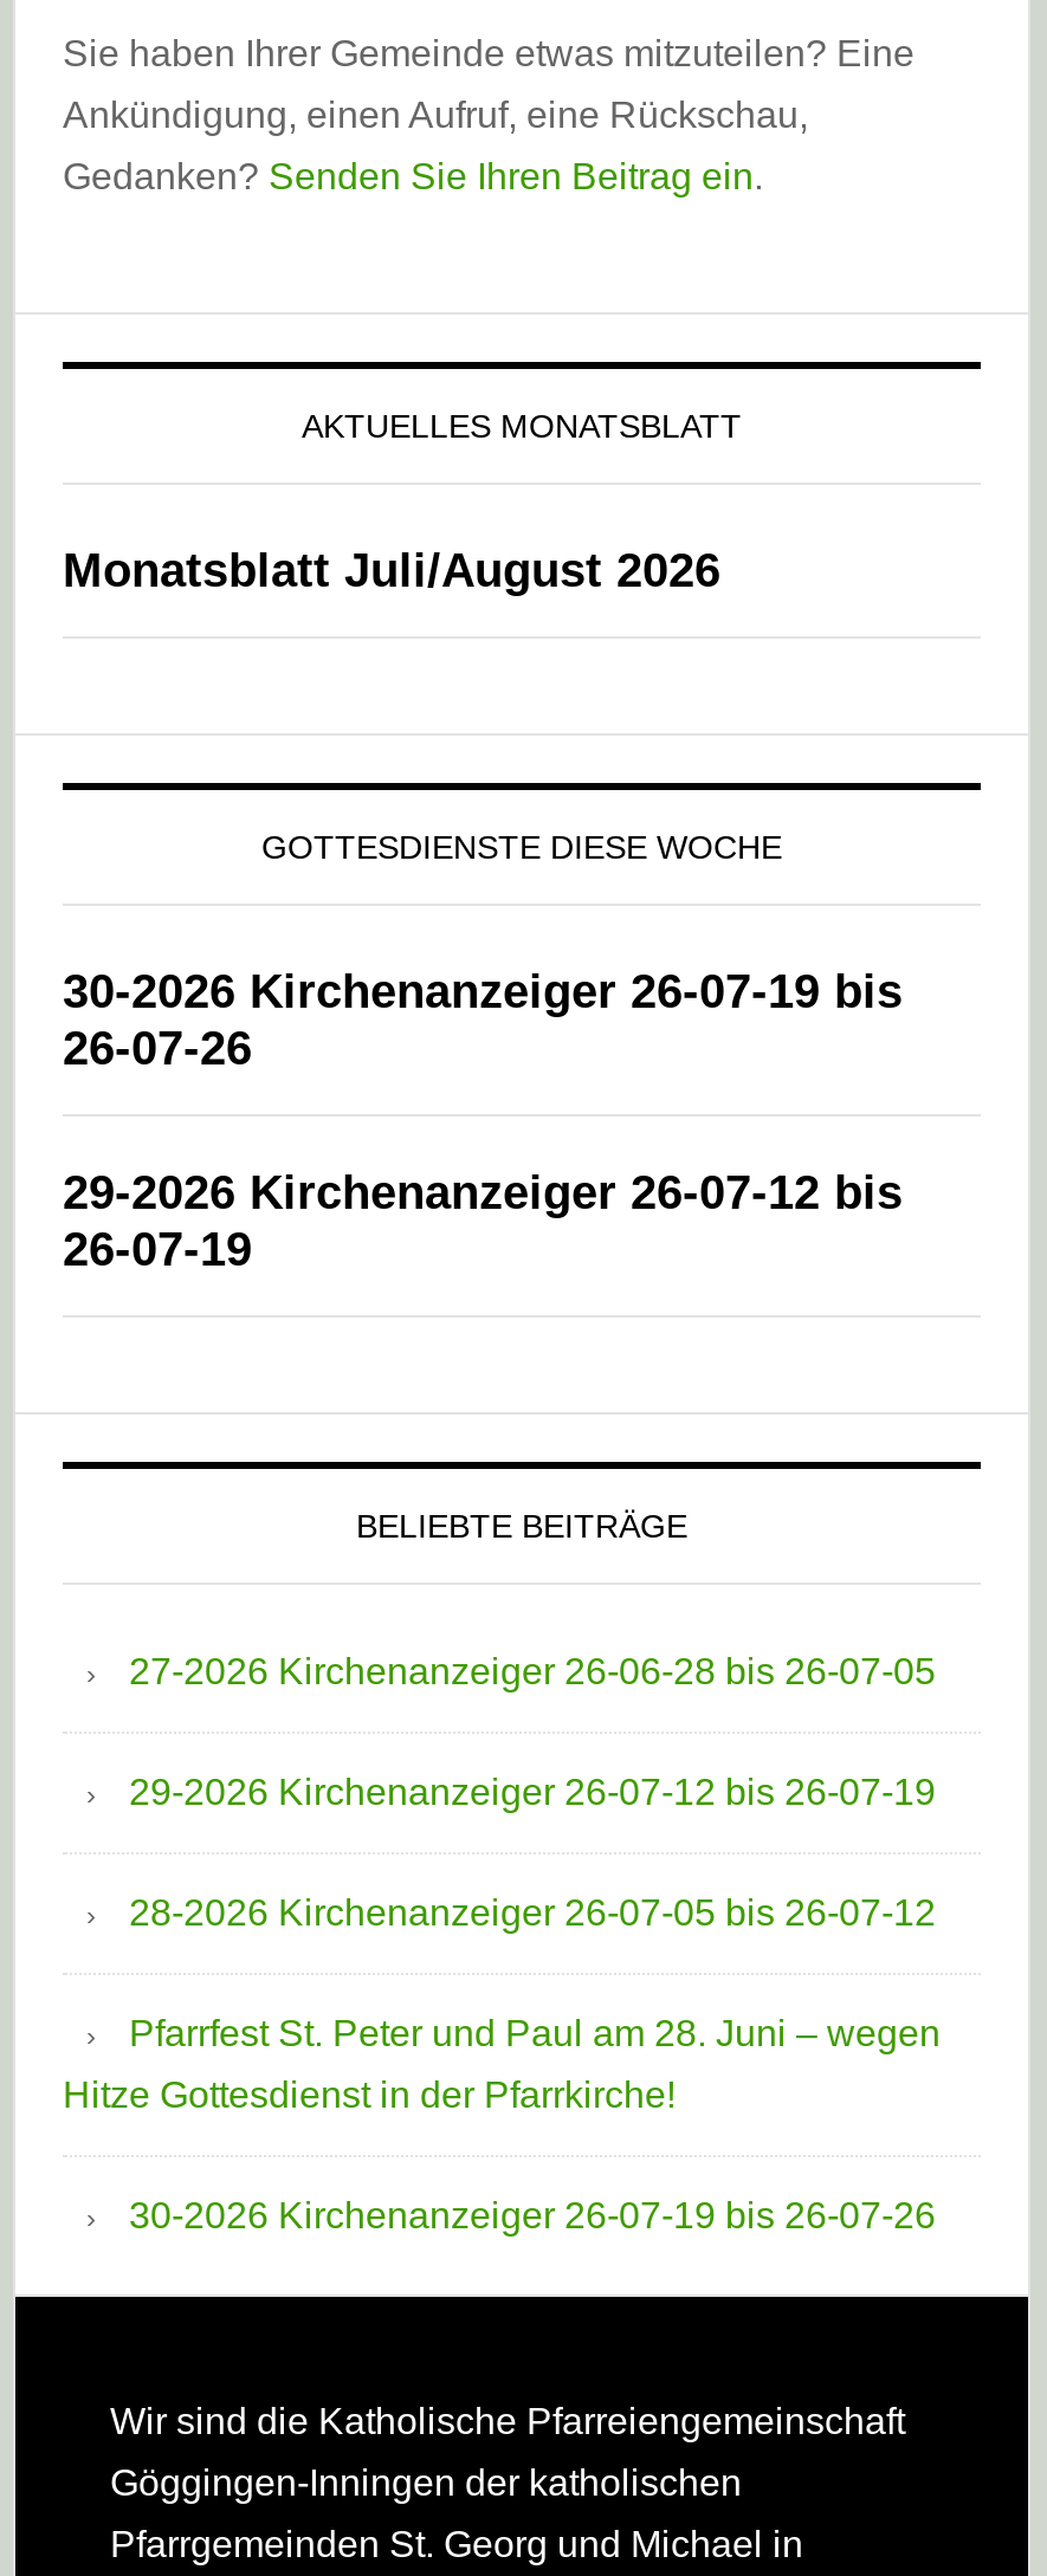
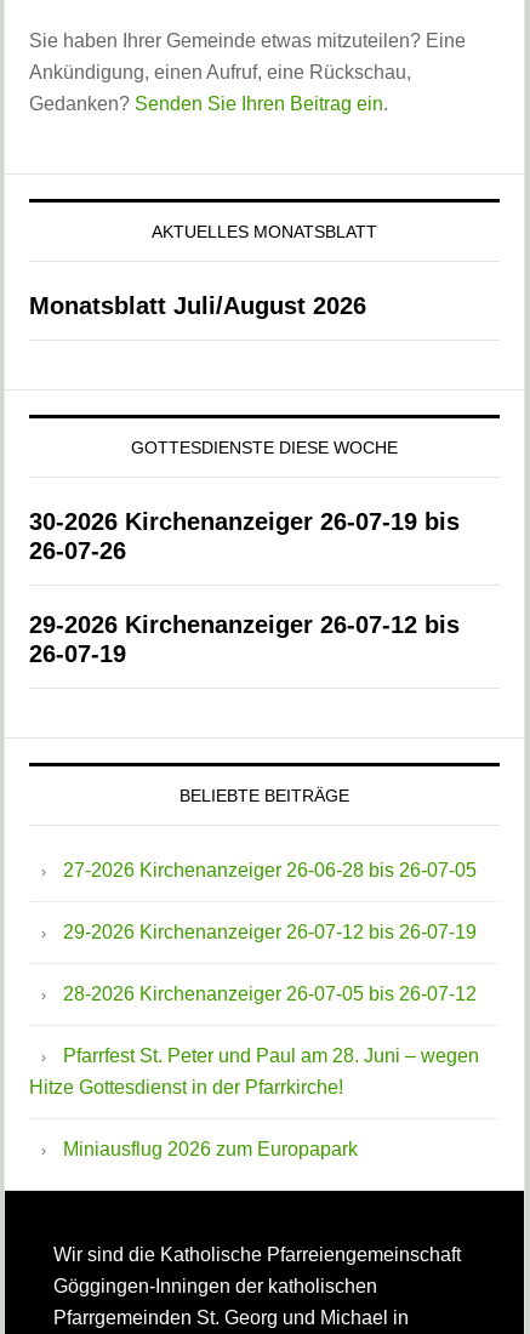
[129,2195,936,2235] 30-2026 Kirchenanzeiger 26-07-19 bis 26-07-26 -> [63,1139,358,1159] Miniausflug 2026 zum Europapark

